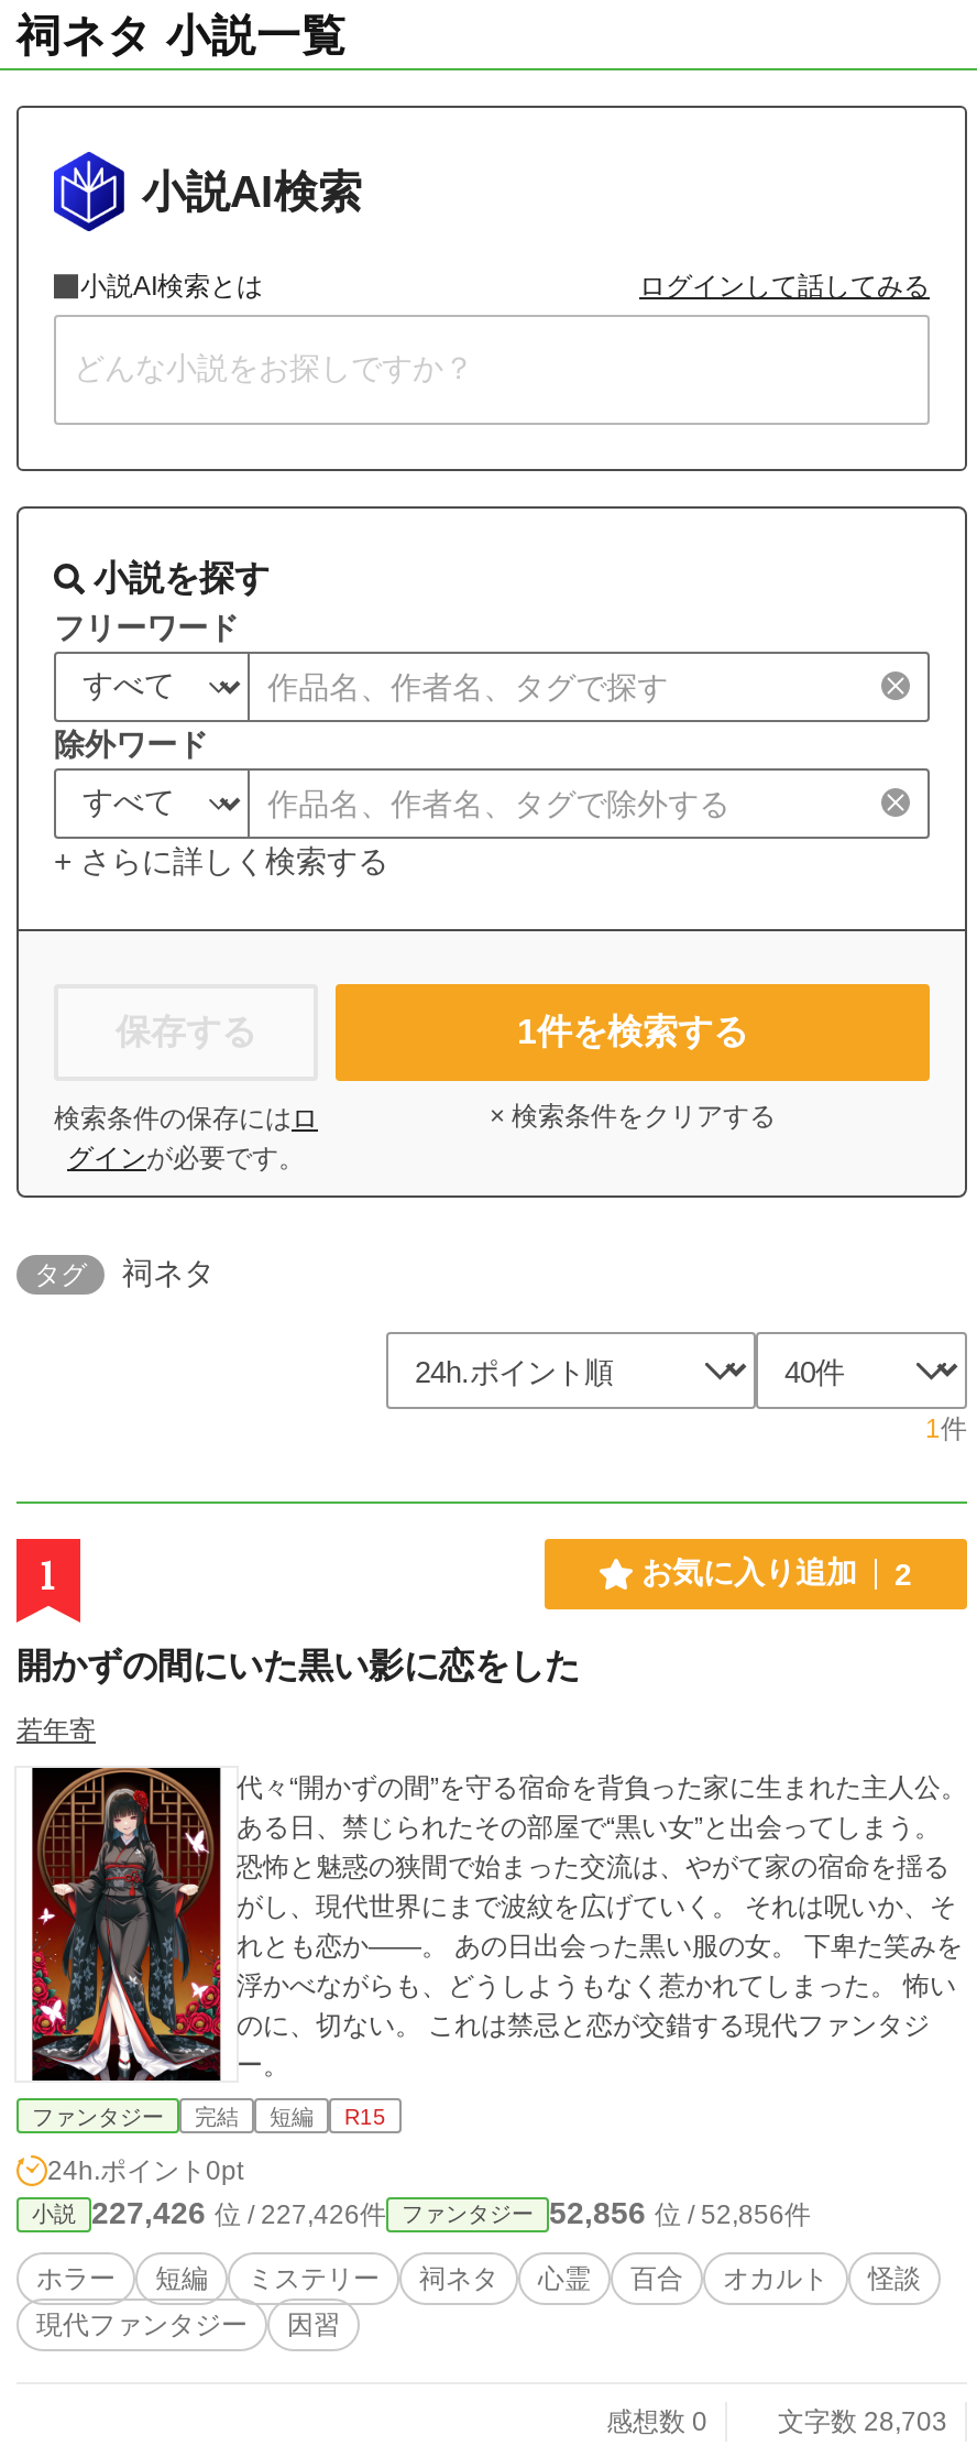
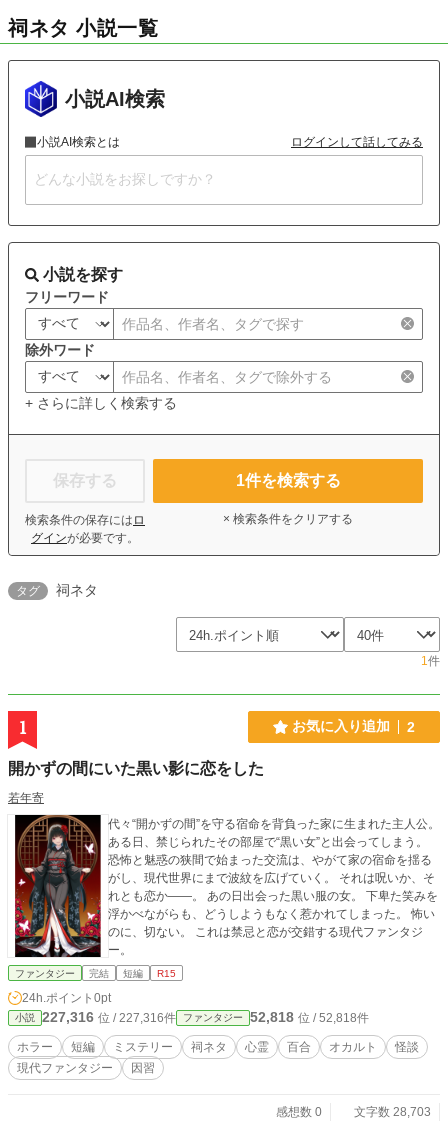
[91,2195,386,2230] 227,426位 / 227,426件 -> [42,1009,176,1025] 227,316位 / 227,316件
[549,2195,811,2230] 52,856位 / 52,856件 -> [250,1009,369,1025] 52,818位 / 52,818件

